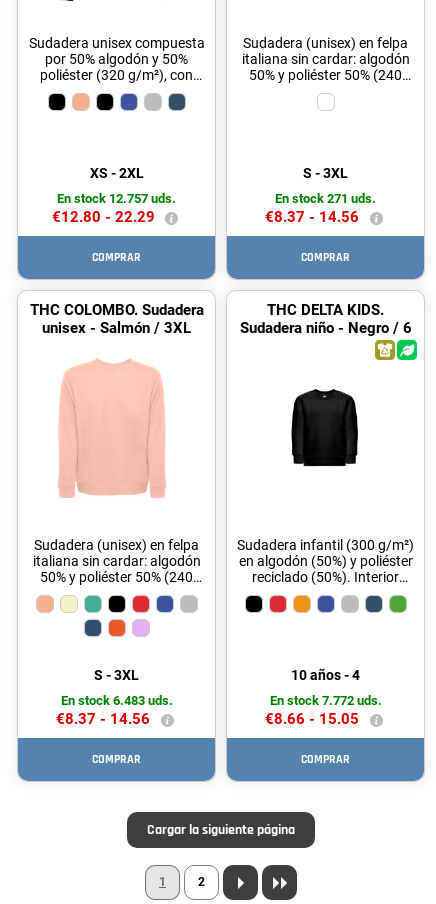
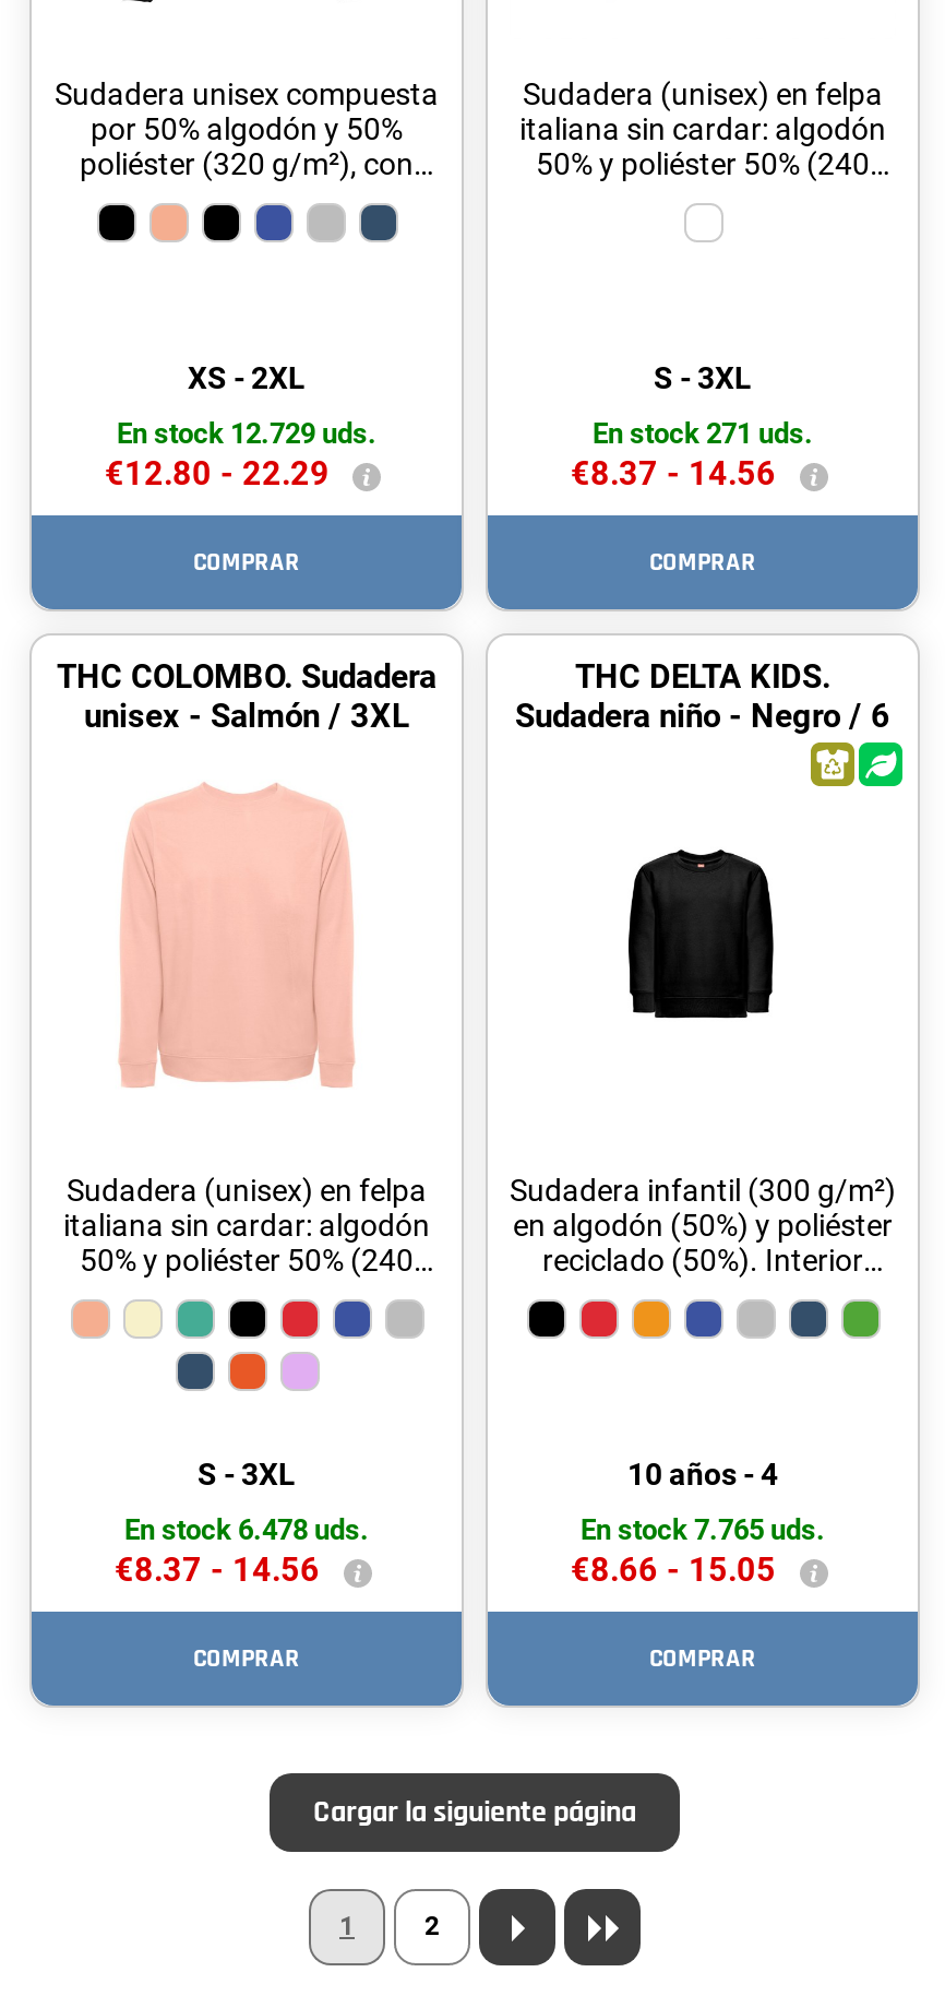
[57,191,176,206] En stock 12.757 uds. -> [117,417,376,450] En stock 12.729 uds.
[60,693,172,708] En stock 6.483 uds. -> [124,1513,369,1546] En stock 6.478 uds.
[269,693,381,708] En stock 7.772 uds. -> [581,1513,825,1546] En stock 7.765 uds.

